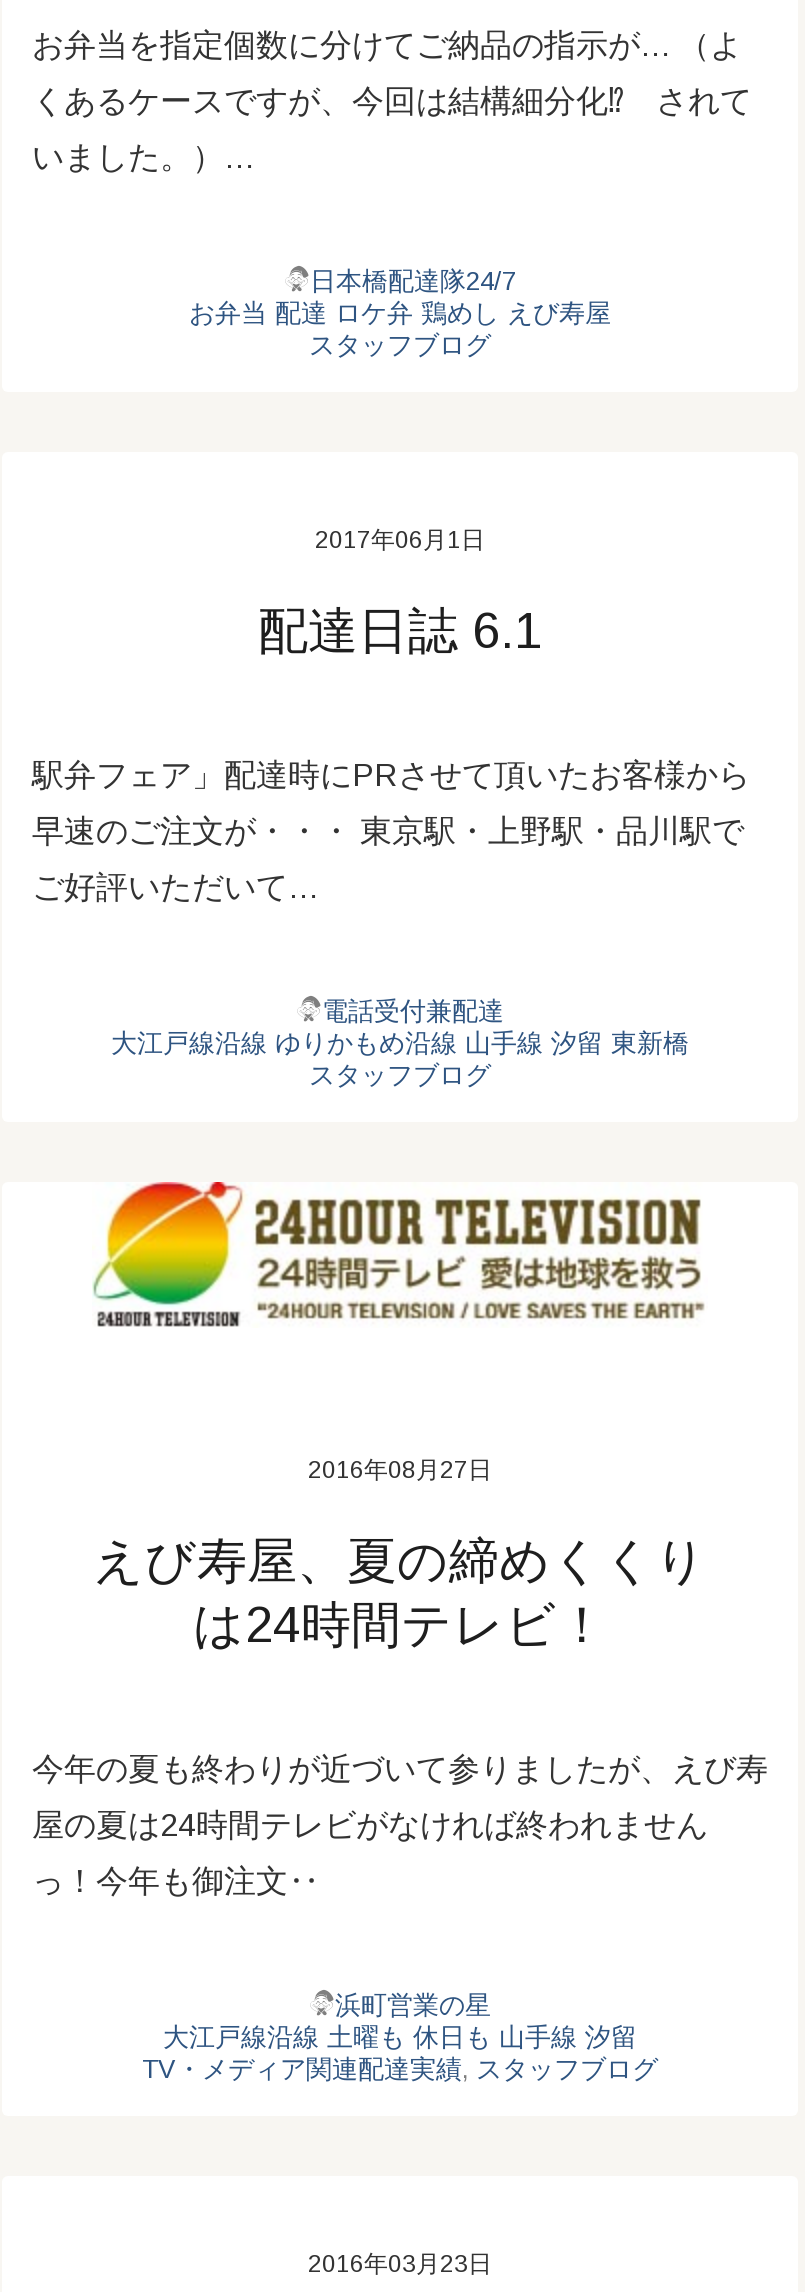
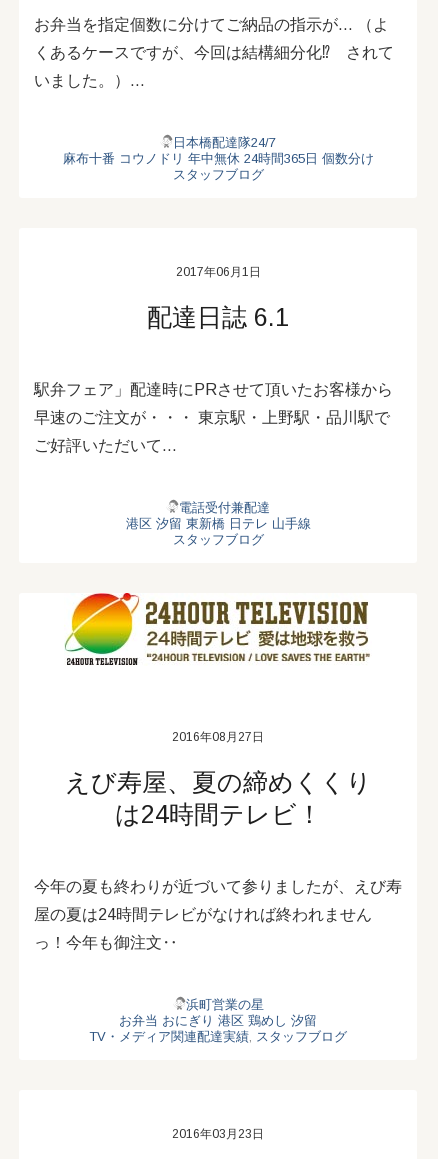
[189,297,611,327] お弁当 配達 ロケ弁 鶏めし えび寿屋 -> [62,151,373,166] 麻布十番 コウノドリ 年中無休 24時間365日 個数分け
[111,1027,689,1057] 大江戸線沿線 ゆりかもめ沿線 山手線 汐留 東新橋 -> [125,516,310,531] 港区 汐留 東新橋 日テレ 山手線
[163,2021,637,2051] 大江戸線沿線 土曜も 休日も 山手線 汐留 -> [119,1013,317,1028] お弁当 おにぎり 港区 鶏めし 汐留

